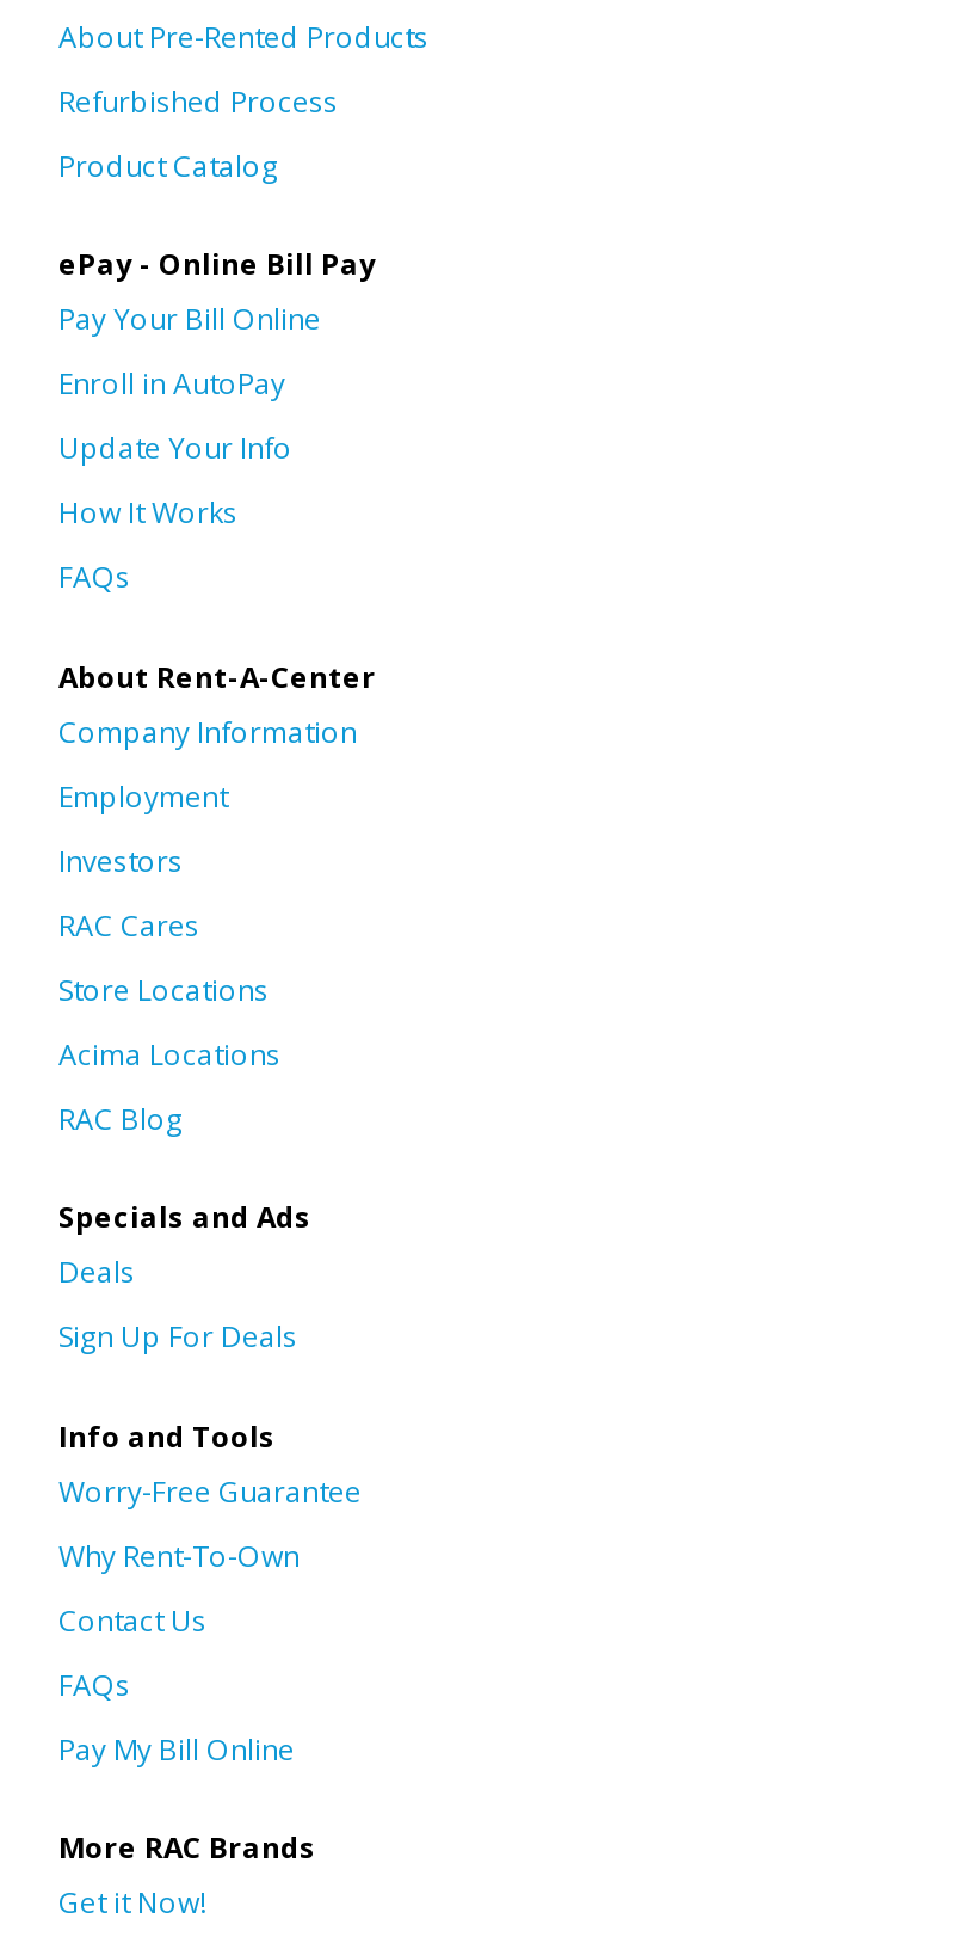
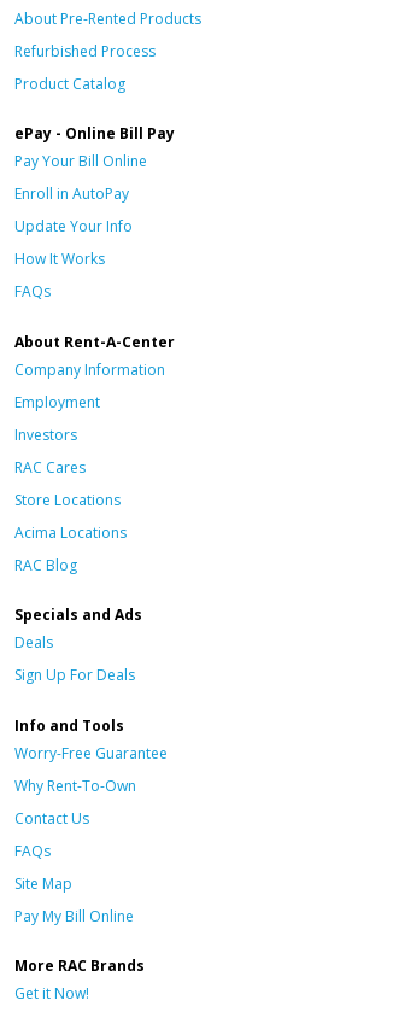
none -> [14,874,72,894] Site Map

